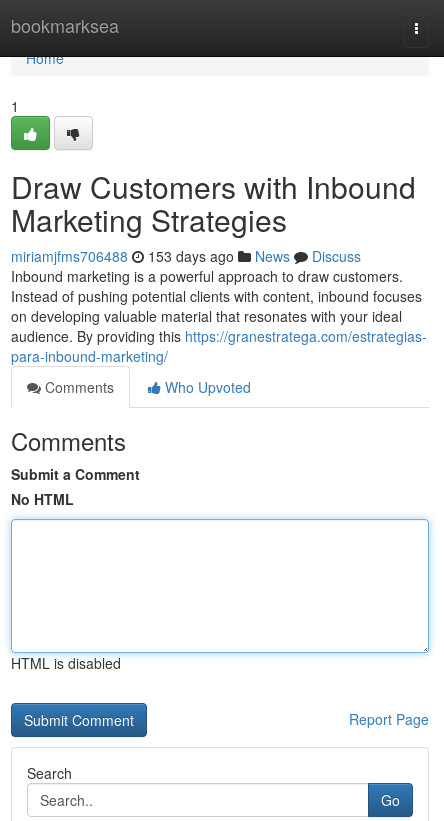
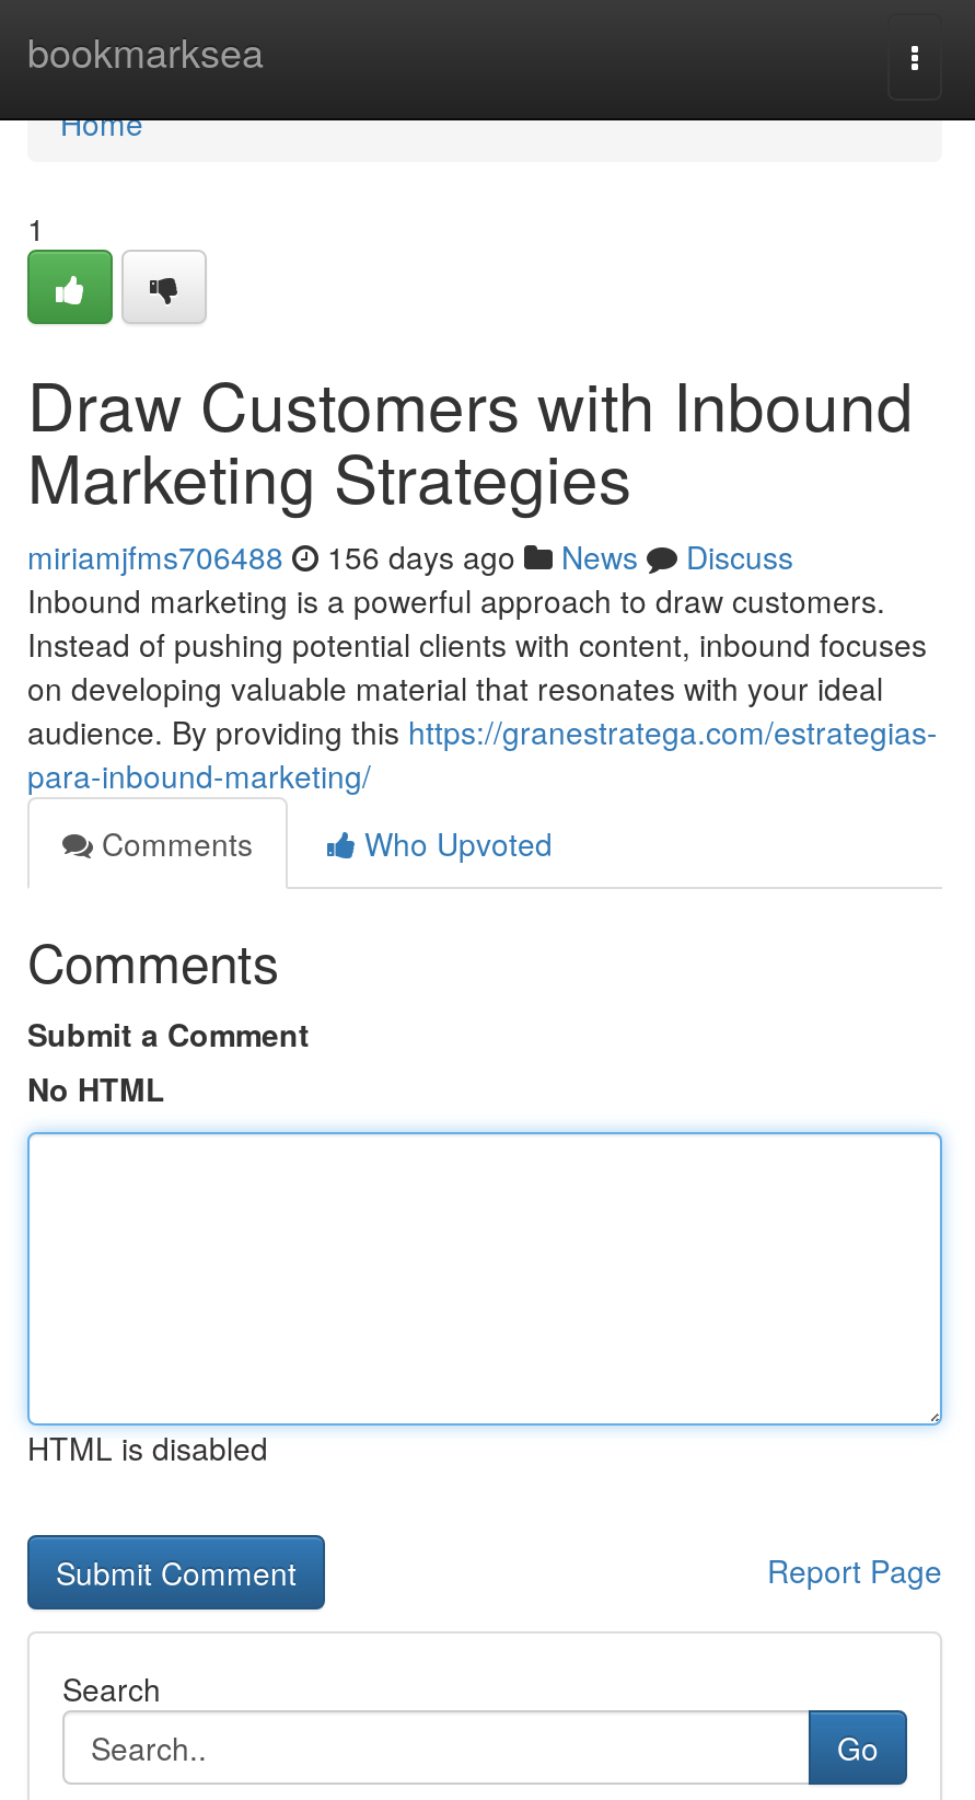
[11,246,361,266] miriamjfms706488 153 days ago News Discuss -> [27,534,793,578] miriamjfms706488 156 days ago News Discuss

